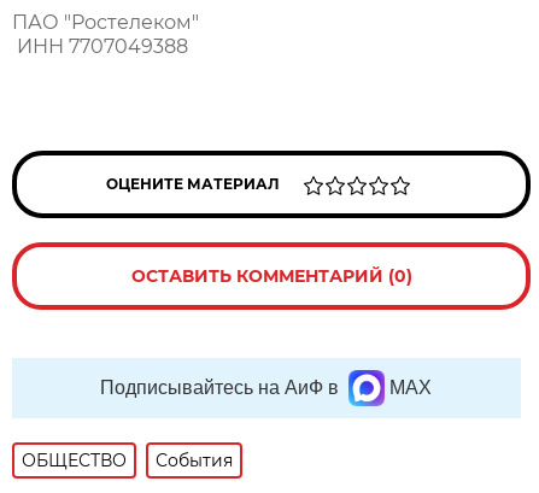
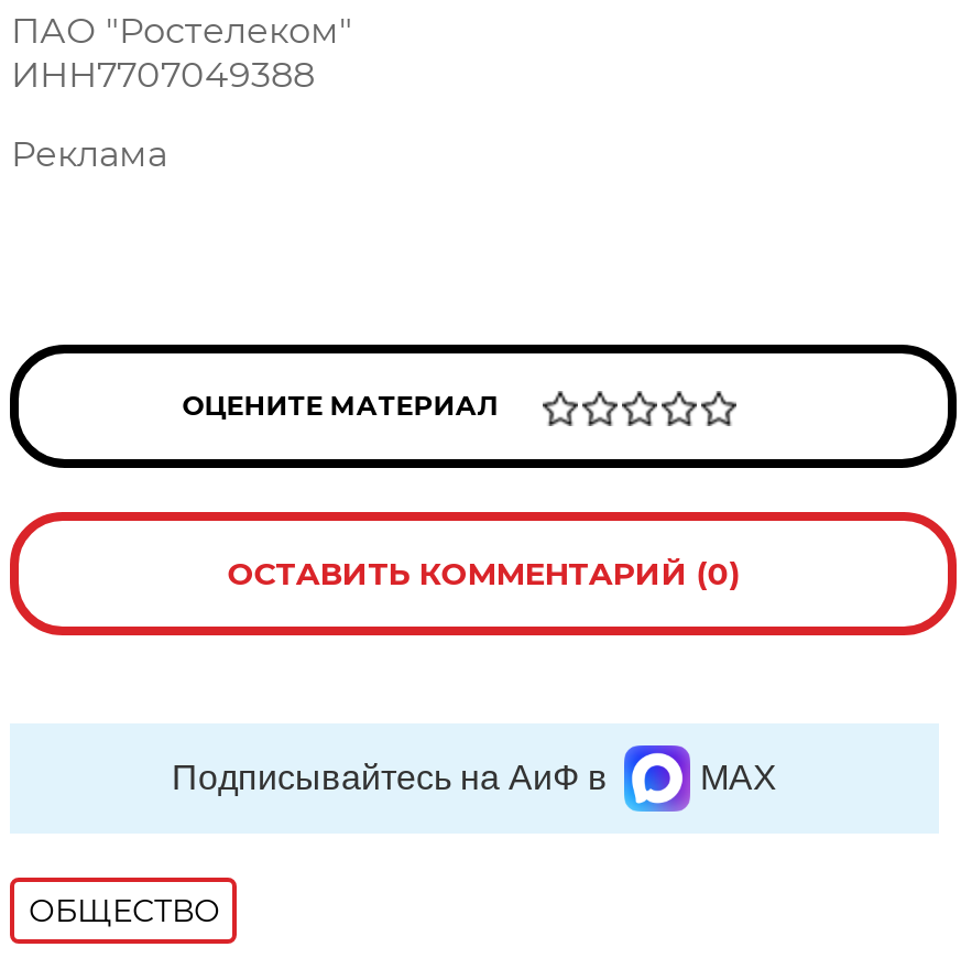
[13,35,189,58] ИНН 7707049388 -> [11,54,315,175] ИНН7707049388 | Реклама
[156,450,233,471] События -> none

